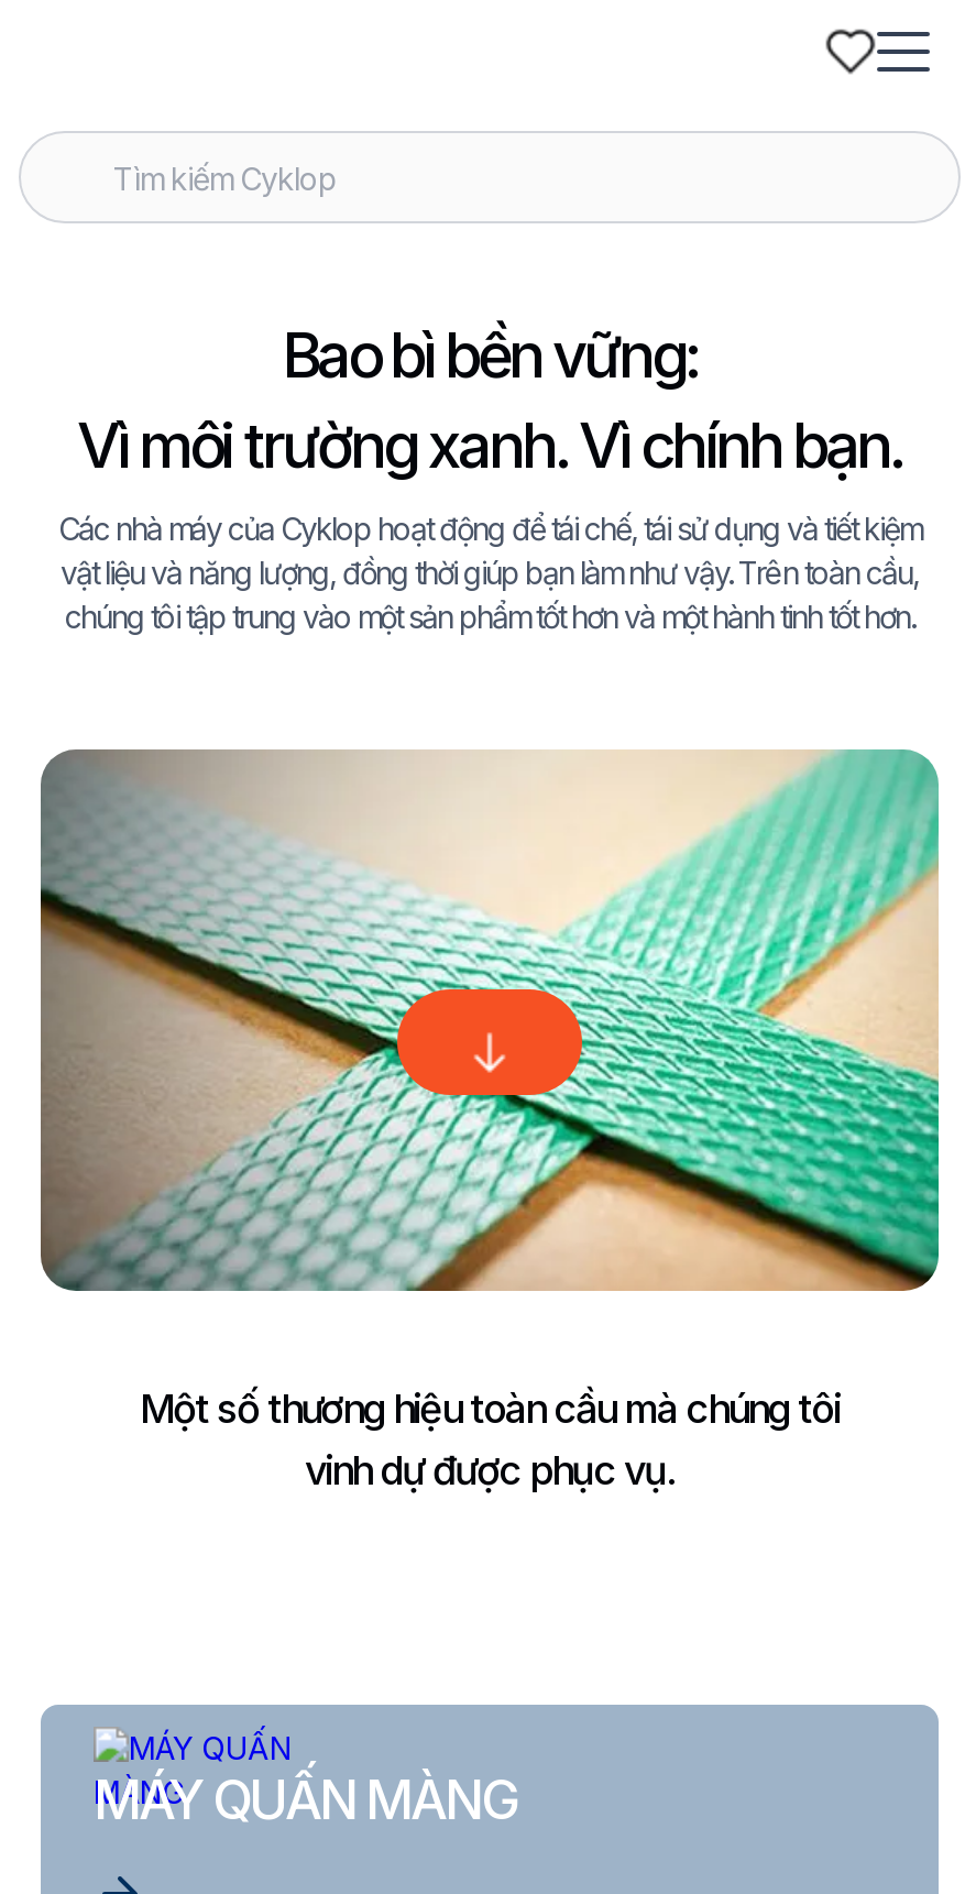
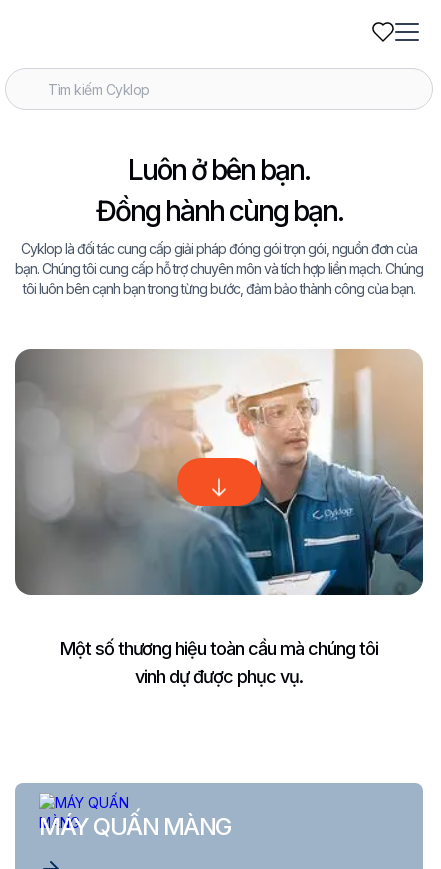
[58,318,921,635] Bao bì bền vững: | Vì môi trường xanh. Vì chính bạn. | Các nhà máy của Cyklop hoạt động để tái chế, tái sử dụng và tiết kiệm | vật liệu và năng lượng, đồng thời giúp bạn làm như vậy. Trên toàn cầu, | chúng tôi tập trung vào một sản phẩm tốt hơn và một hành tinh tốt hơn. -> [15,153,423,297] Luôn ở bên bạn. | Đồng hành cùng bạn. | Cyklop là đối tác cung cấp giải pháp đóng gói trọn gói, nguồn đơn của | bạn. Chúng tôi cung cấp hỗ trợ chuyên môn và tích hợp liền mạch. Chúng | tôi luôn bên cạnh bạn trong từng bước, đảm bảo thành công của bạn.
[39,747,941,1293] [image] -> [14,349,424,596] [image]

